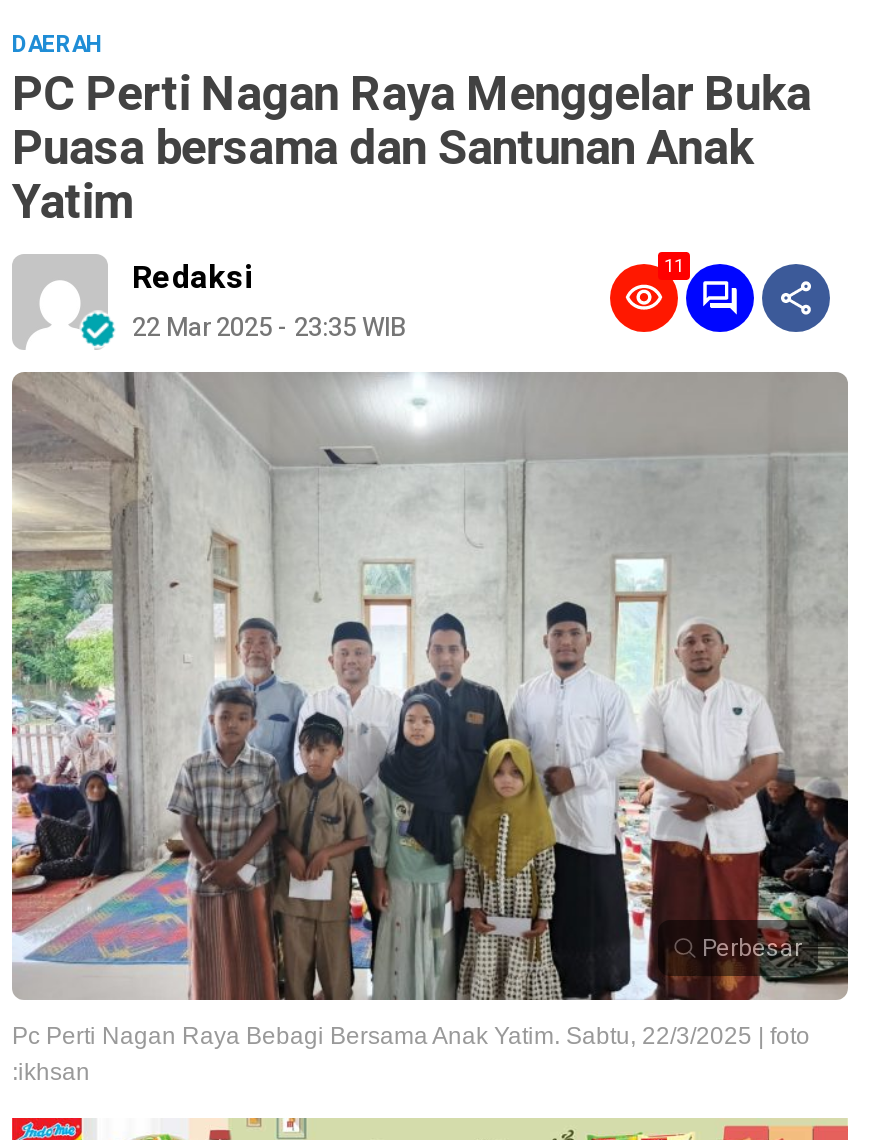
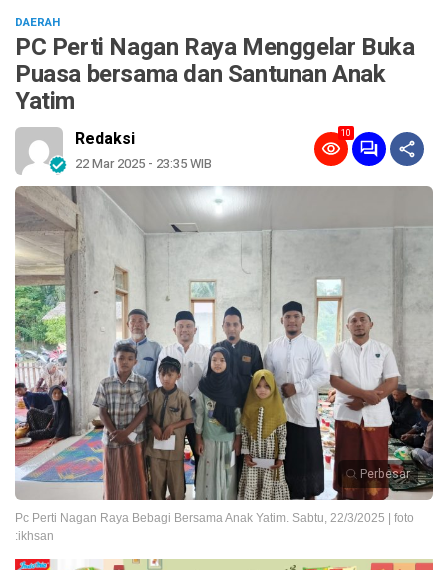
[664,253,684,279] 11 -> [341,127,351,140] 10

